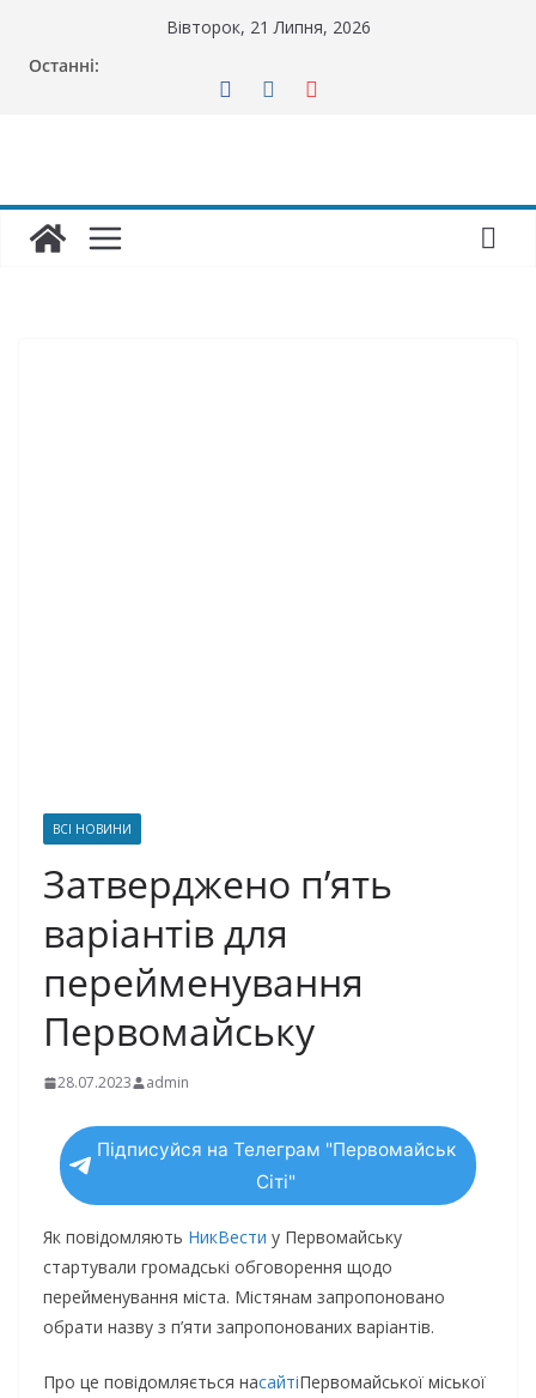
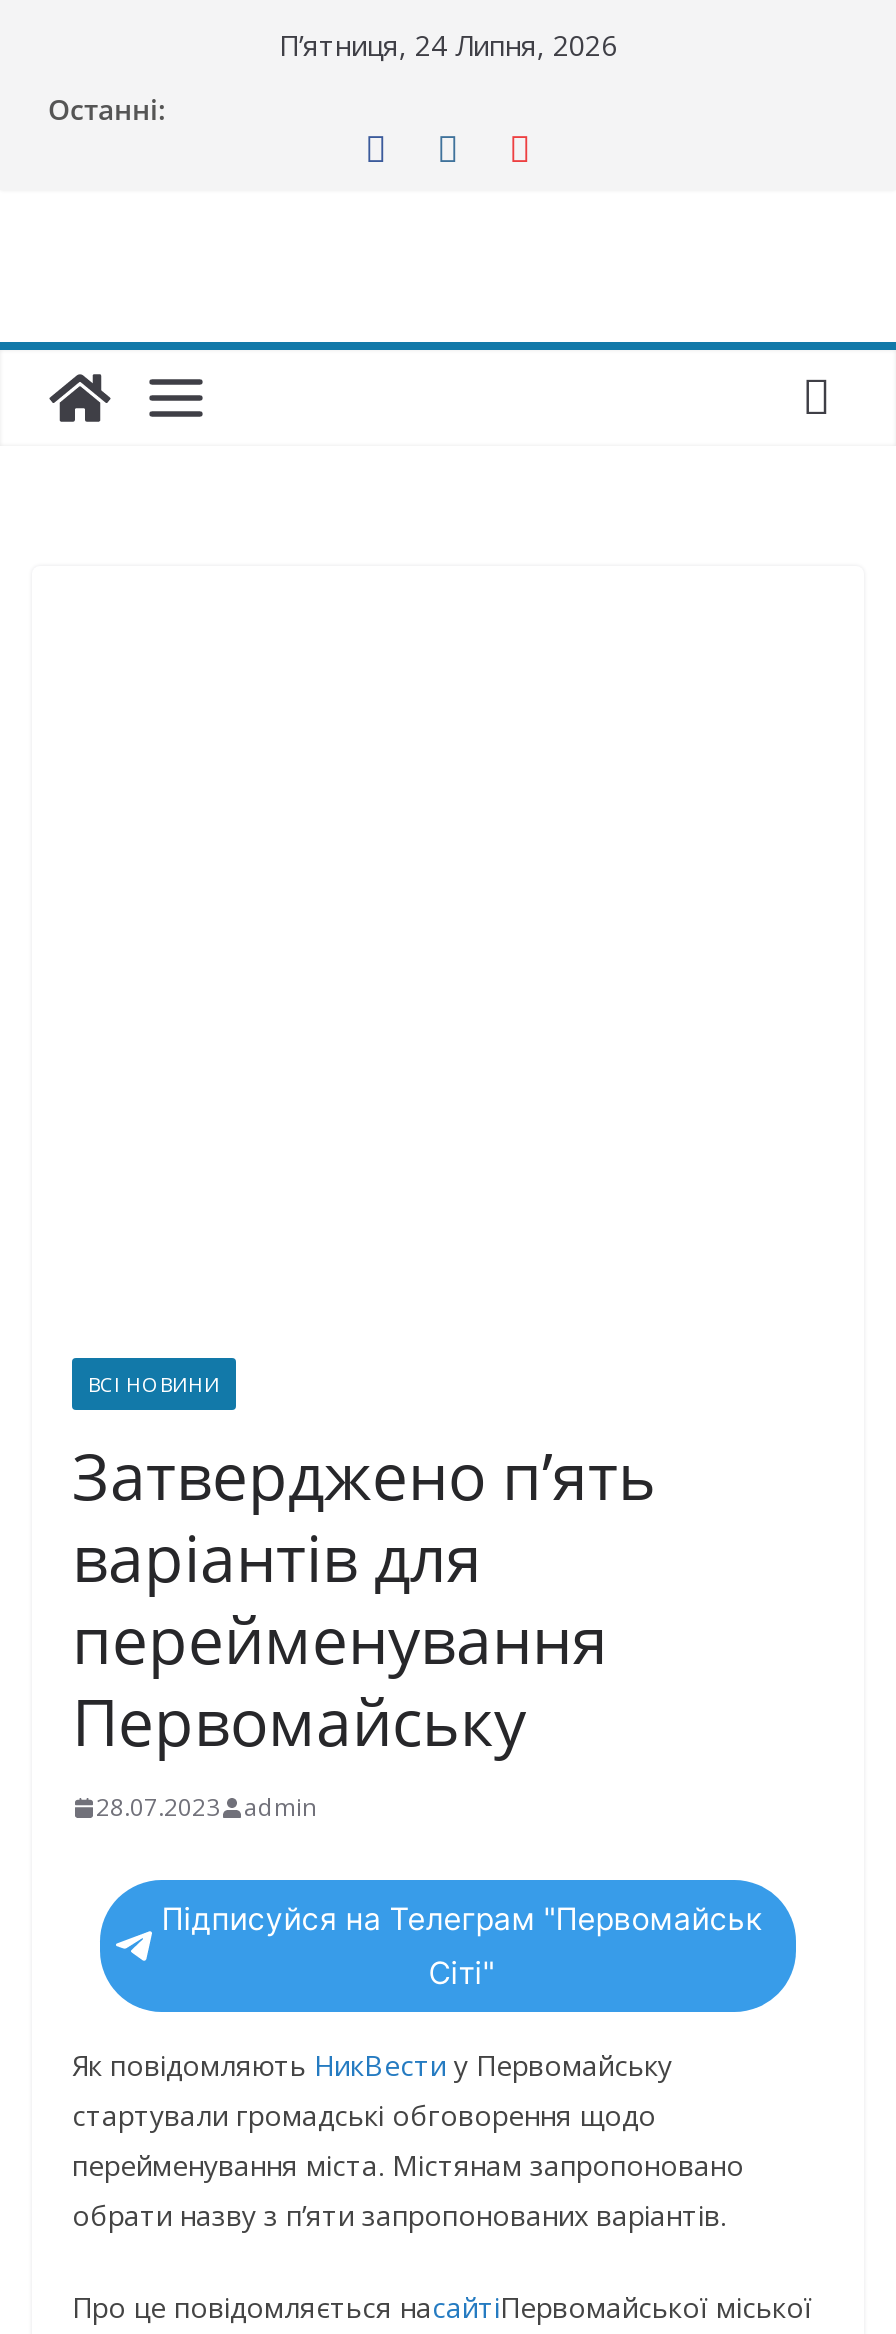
[166,16,370,38] Вівторок, 21 Липня, 2026 -> [279,26,617,64] П’ятниця, 24 Липня, 2026

